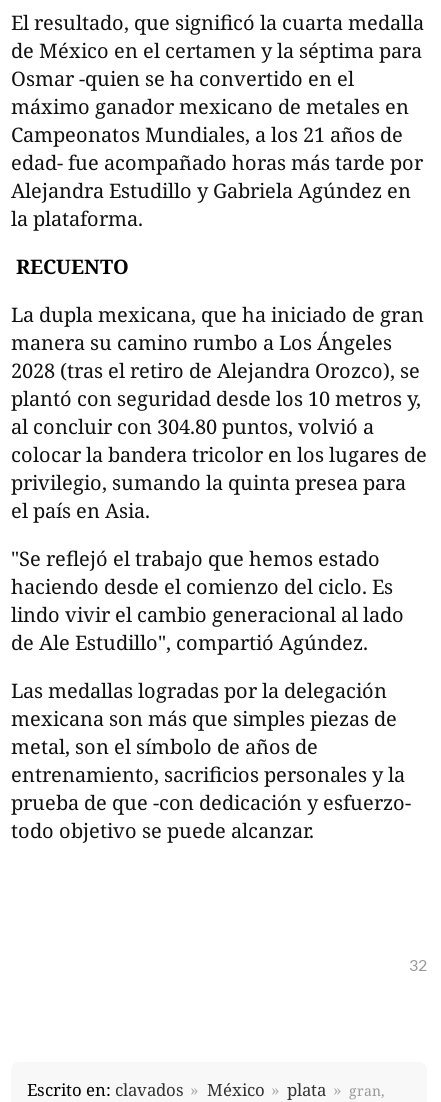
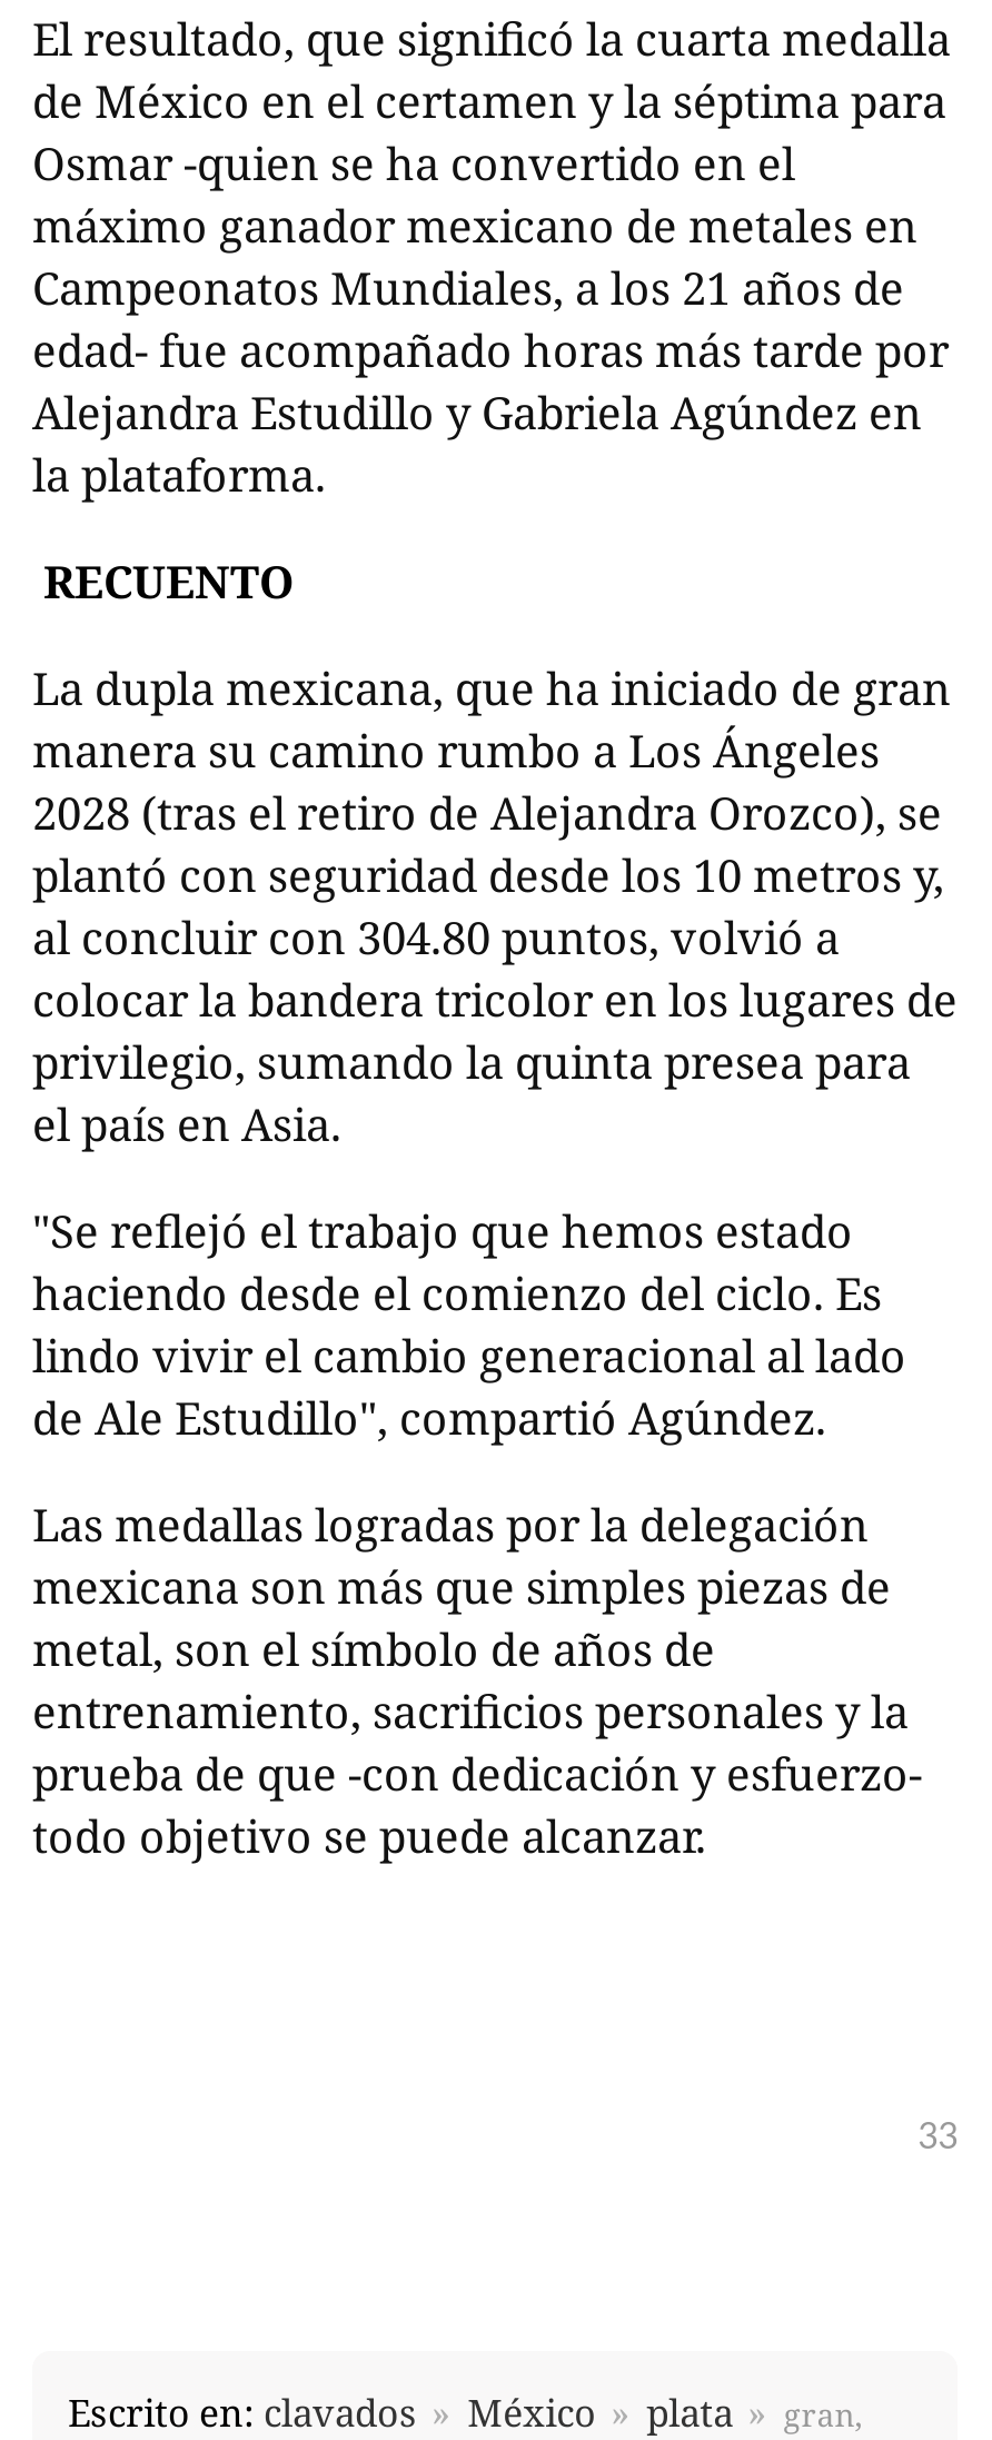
[409,955,427,974] 32 -> [917,2114,958,2156] 33

